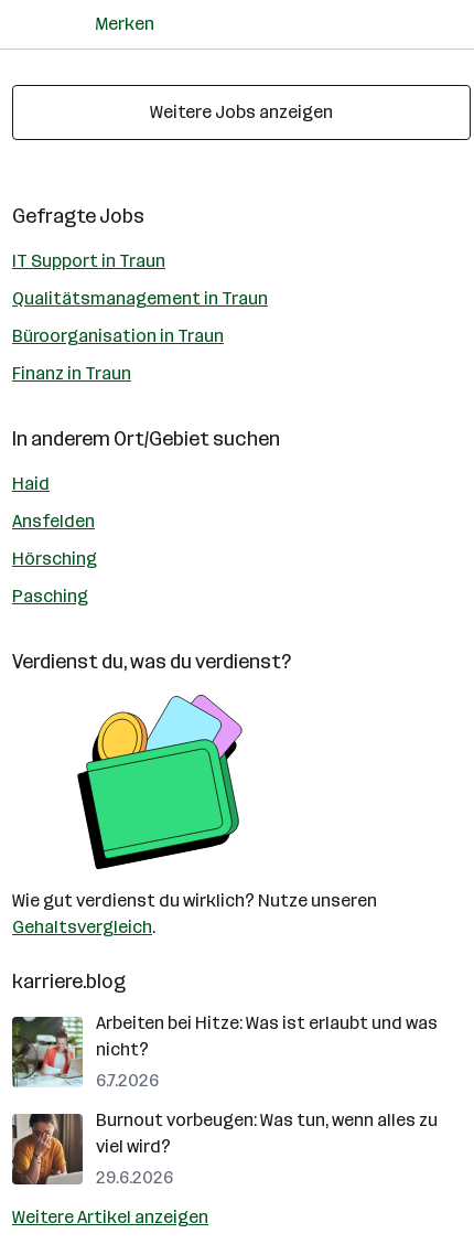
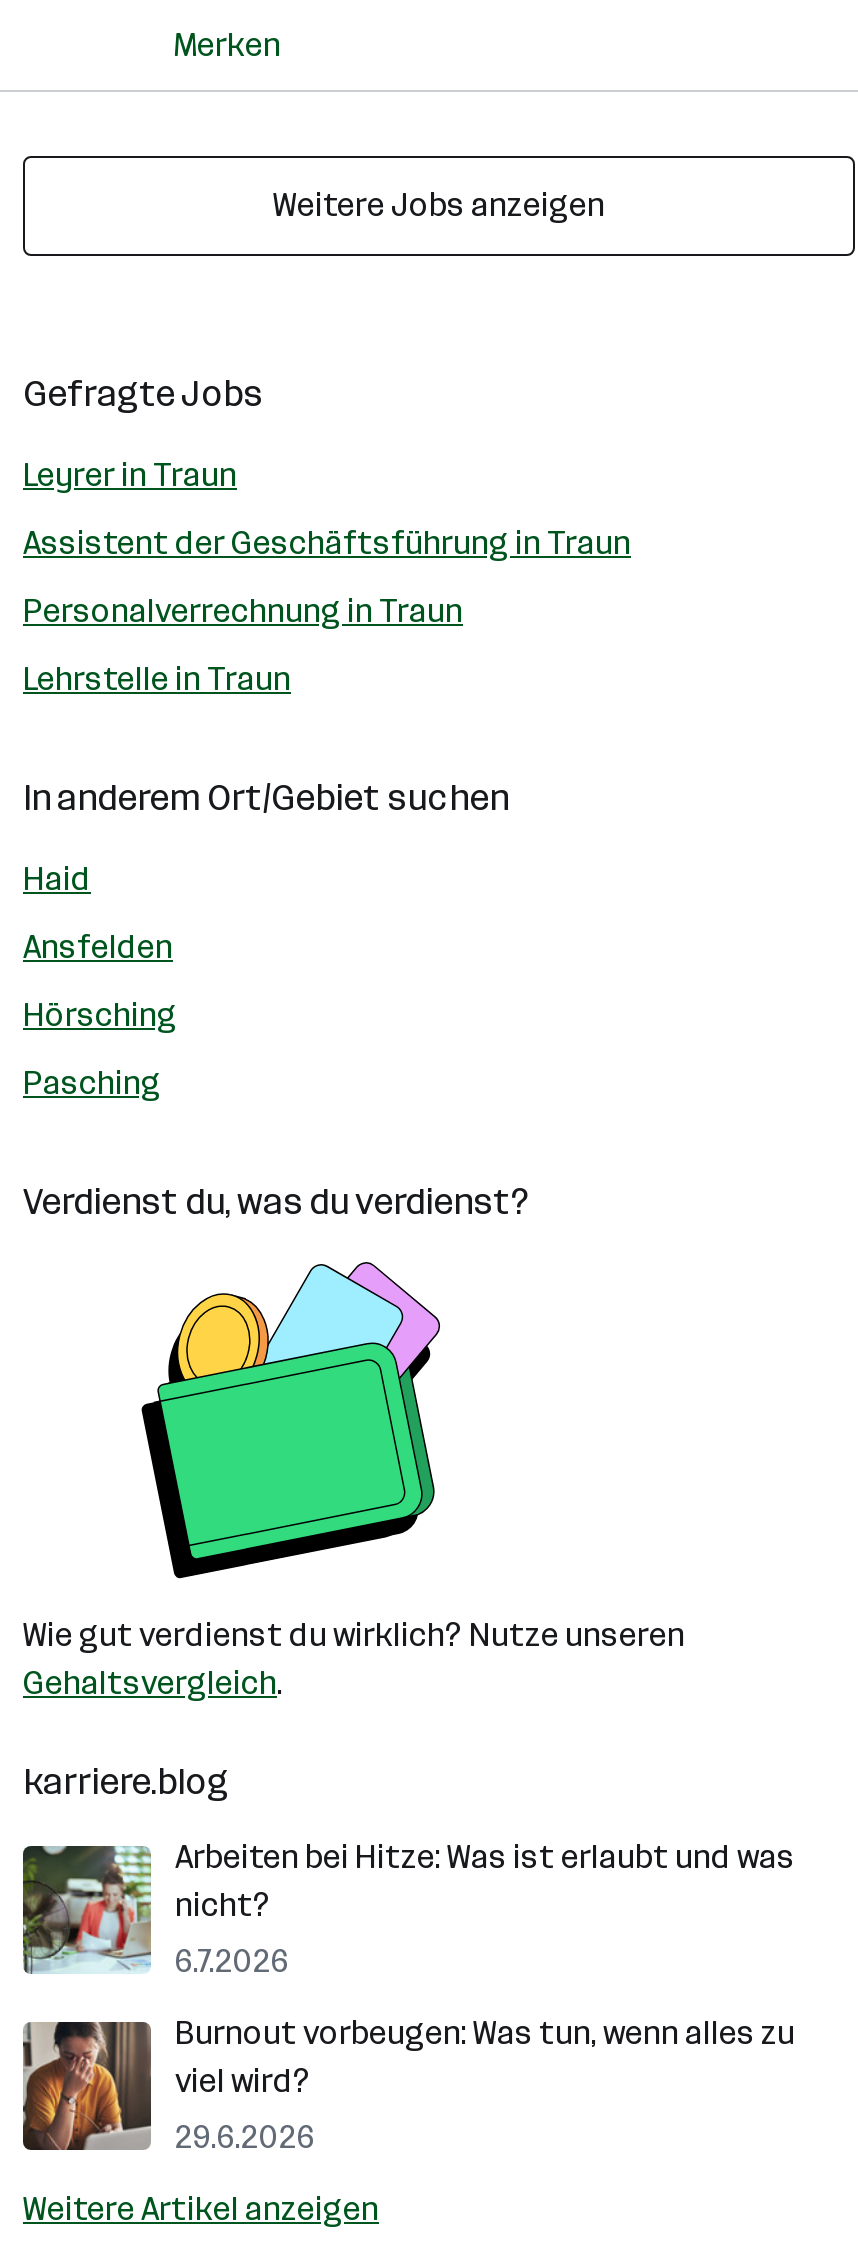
[12,250,165,271] IT Support in Traun -> [23,456,237,494] Leyrer in Traun
[12,288,268,309] Qualitätsmanagement in Traun -> [23,524,631,562] Assistent der Geschäftsführung in Traun
[12,325,224,346] Büroorganisation in Traun -> [23,592,463,630] Personalverrechnung in Traun
[12,363,131,384] Finanz in Traun -> [23,660,291,698] Lehrstelle in Traun

